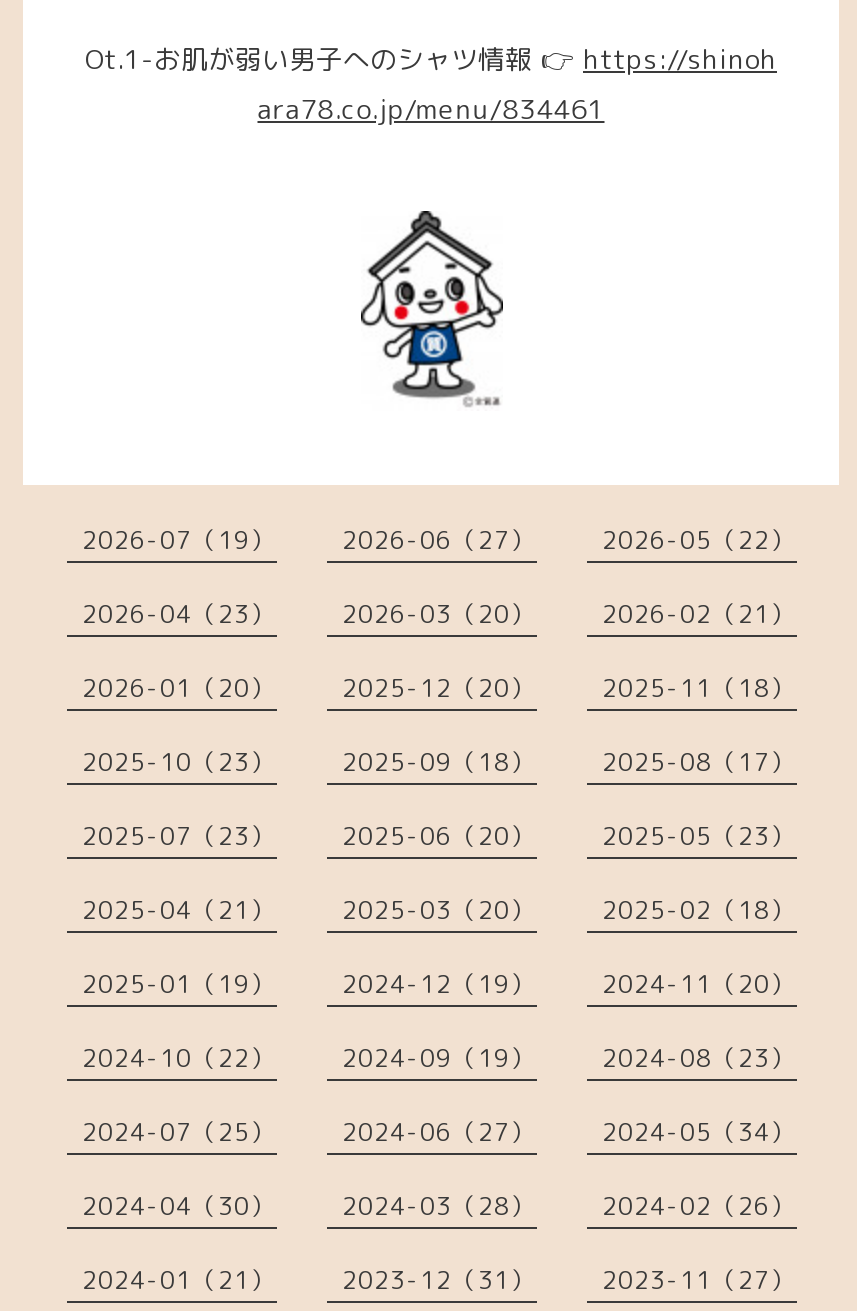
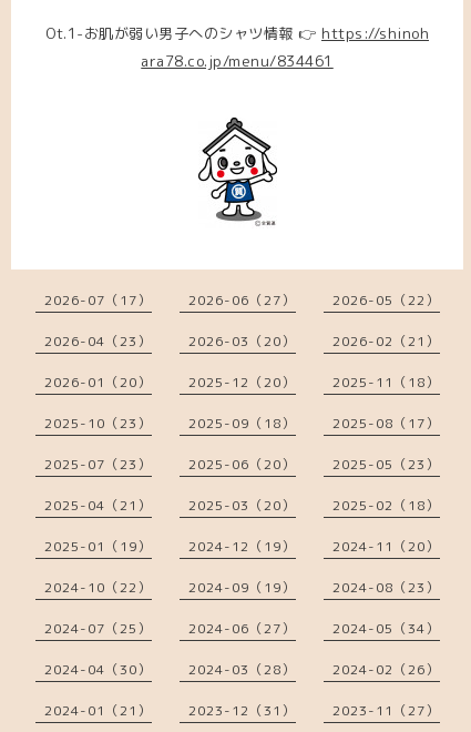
[82,523,796,557] 2026-07（19） 2026-06（27） 2026-05（22） -> [44,290,439,309] 2026-07（17） 2026-06（27） 2026-05（22）

